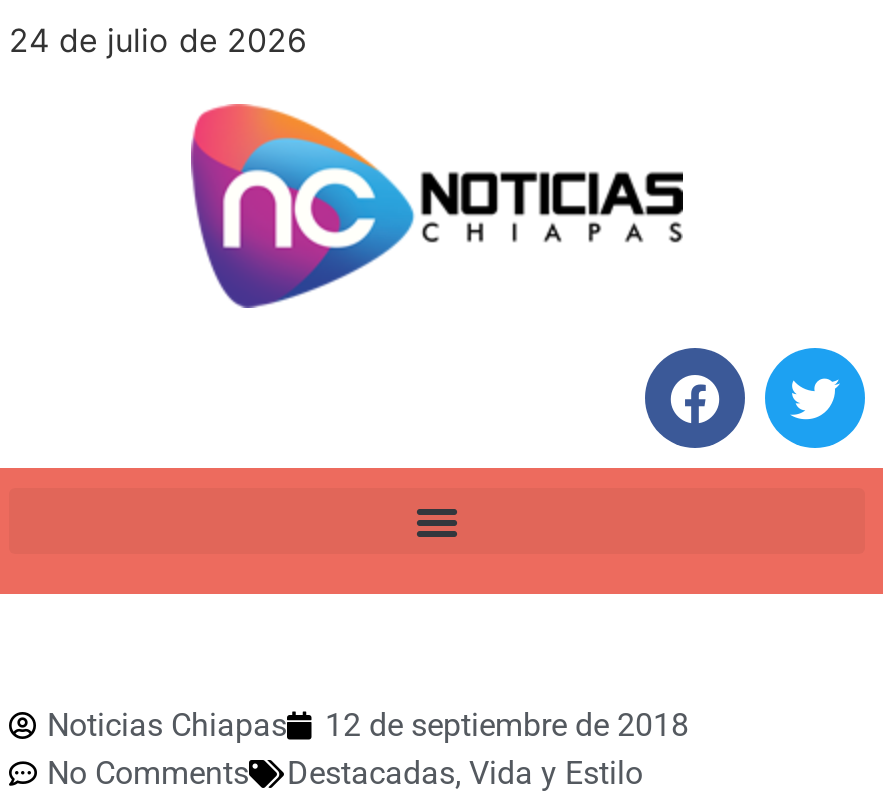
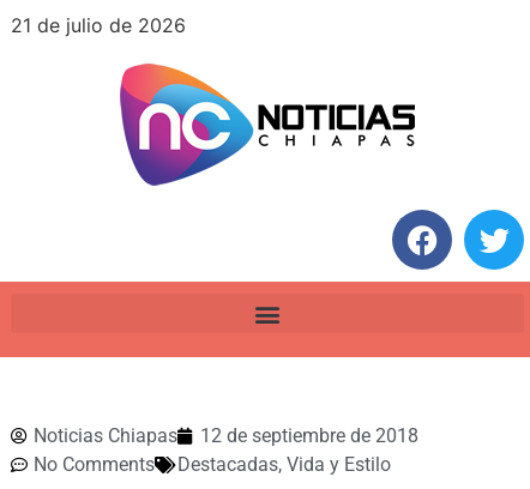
[9,20,307,60] 24 de julio de 2026 -> [11,13,186,37] 21 de julio de 2026

